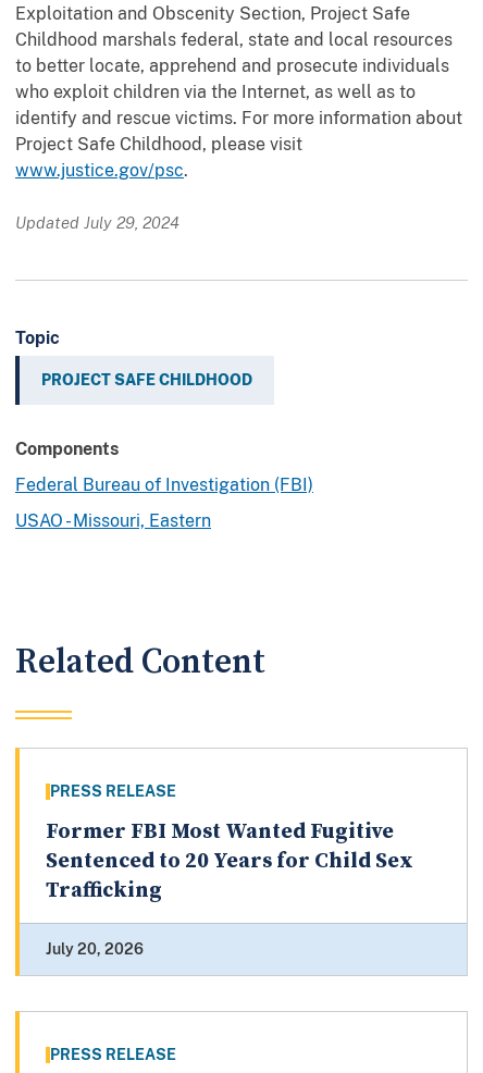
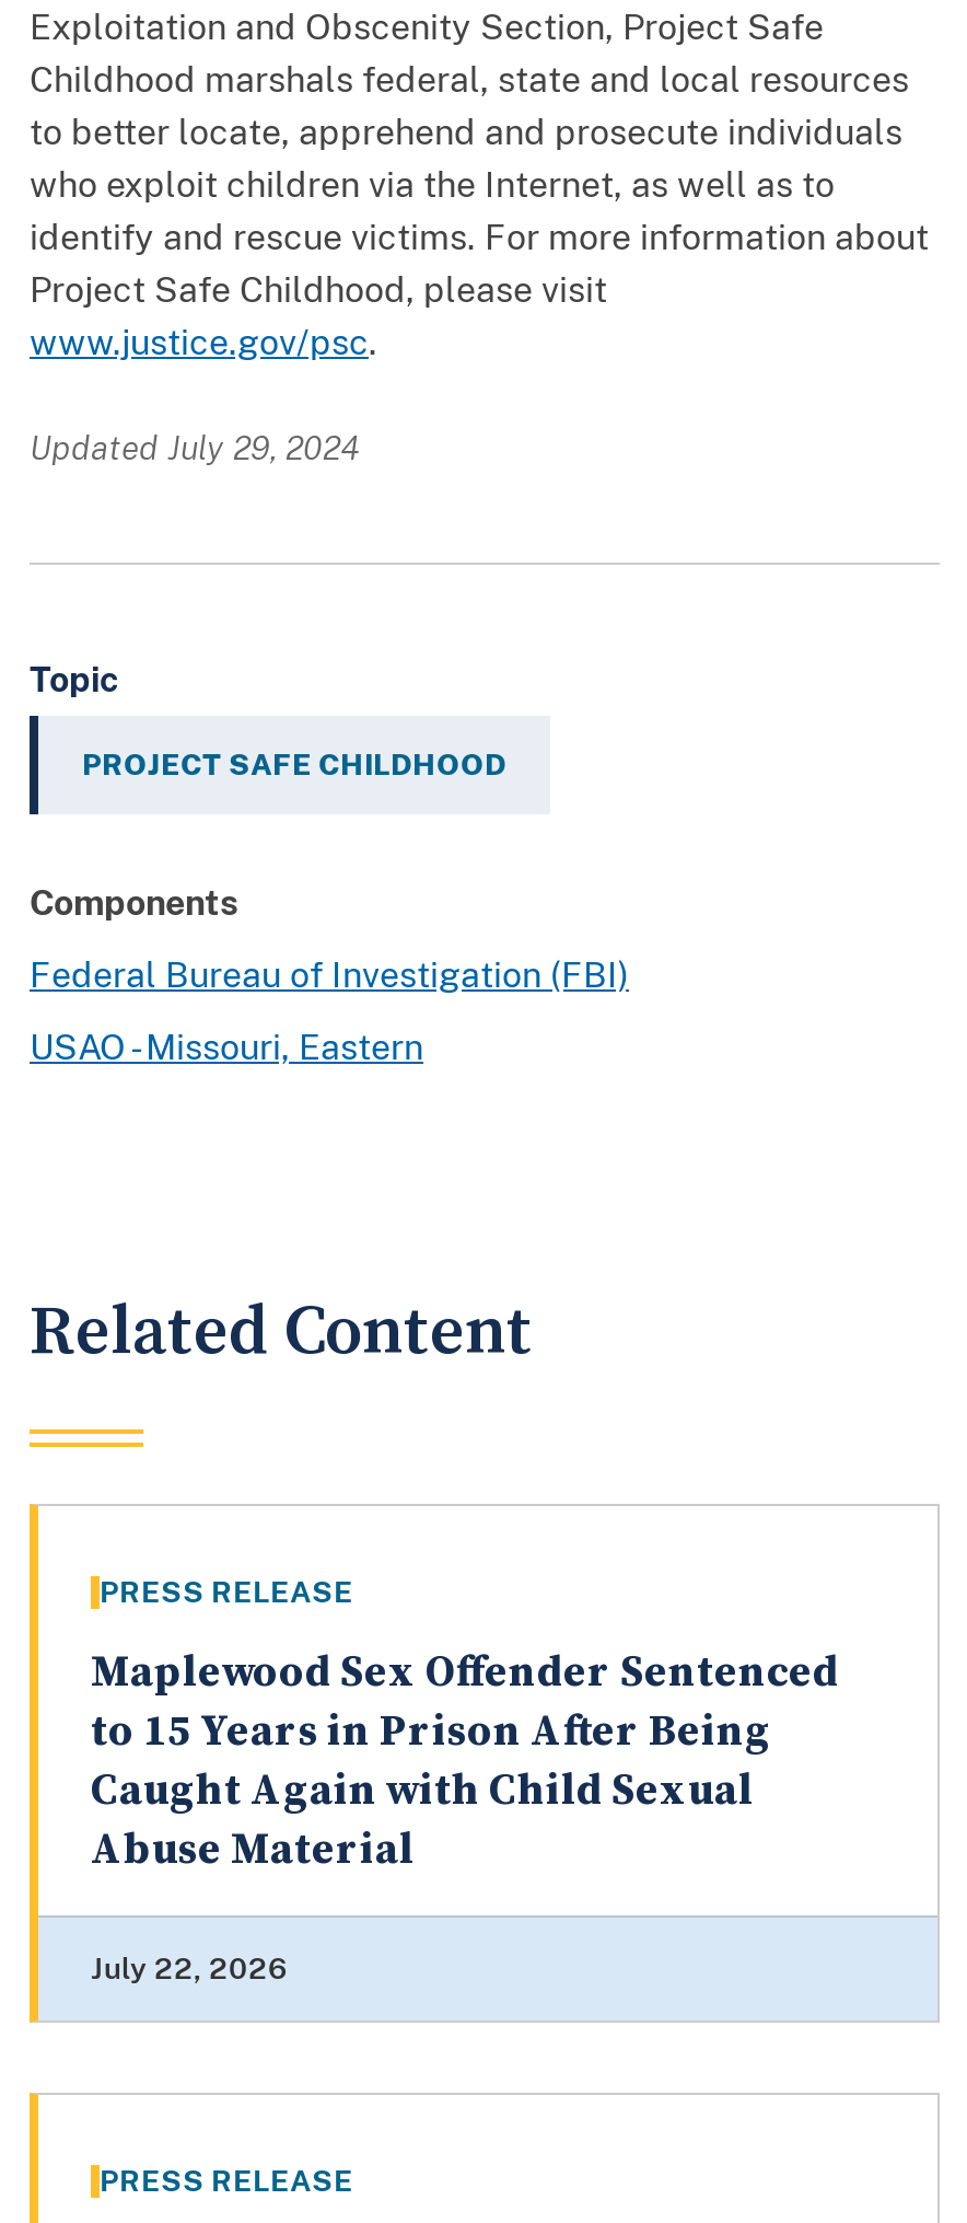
[46,819,413,905] Former FBI Most Wanted Fugitive | Sentenced to 20 Years for Child Sex | Trafficking -> [91,1647,839,1879] Maplewood Sex Offender Sentenced | to 15 Years in Prison After Being | Caught Again with Child Sexual | Abuse Material
[46,940,144,958] July 20, 2026 -> [91,1951,288,1986] July 22, 2026

